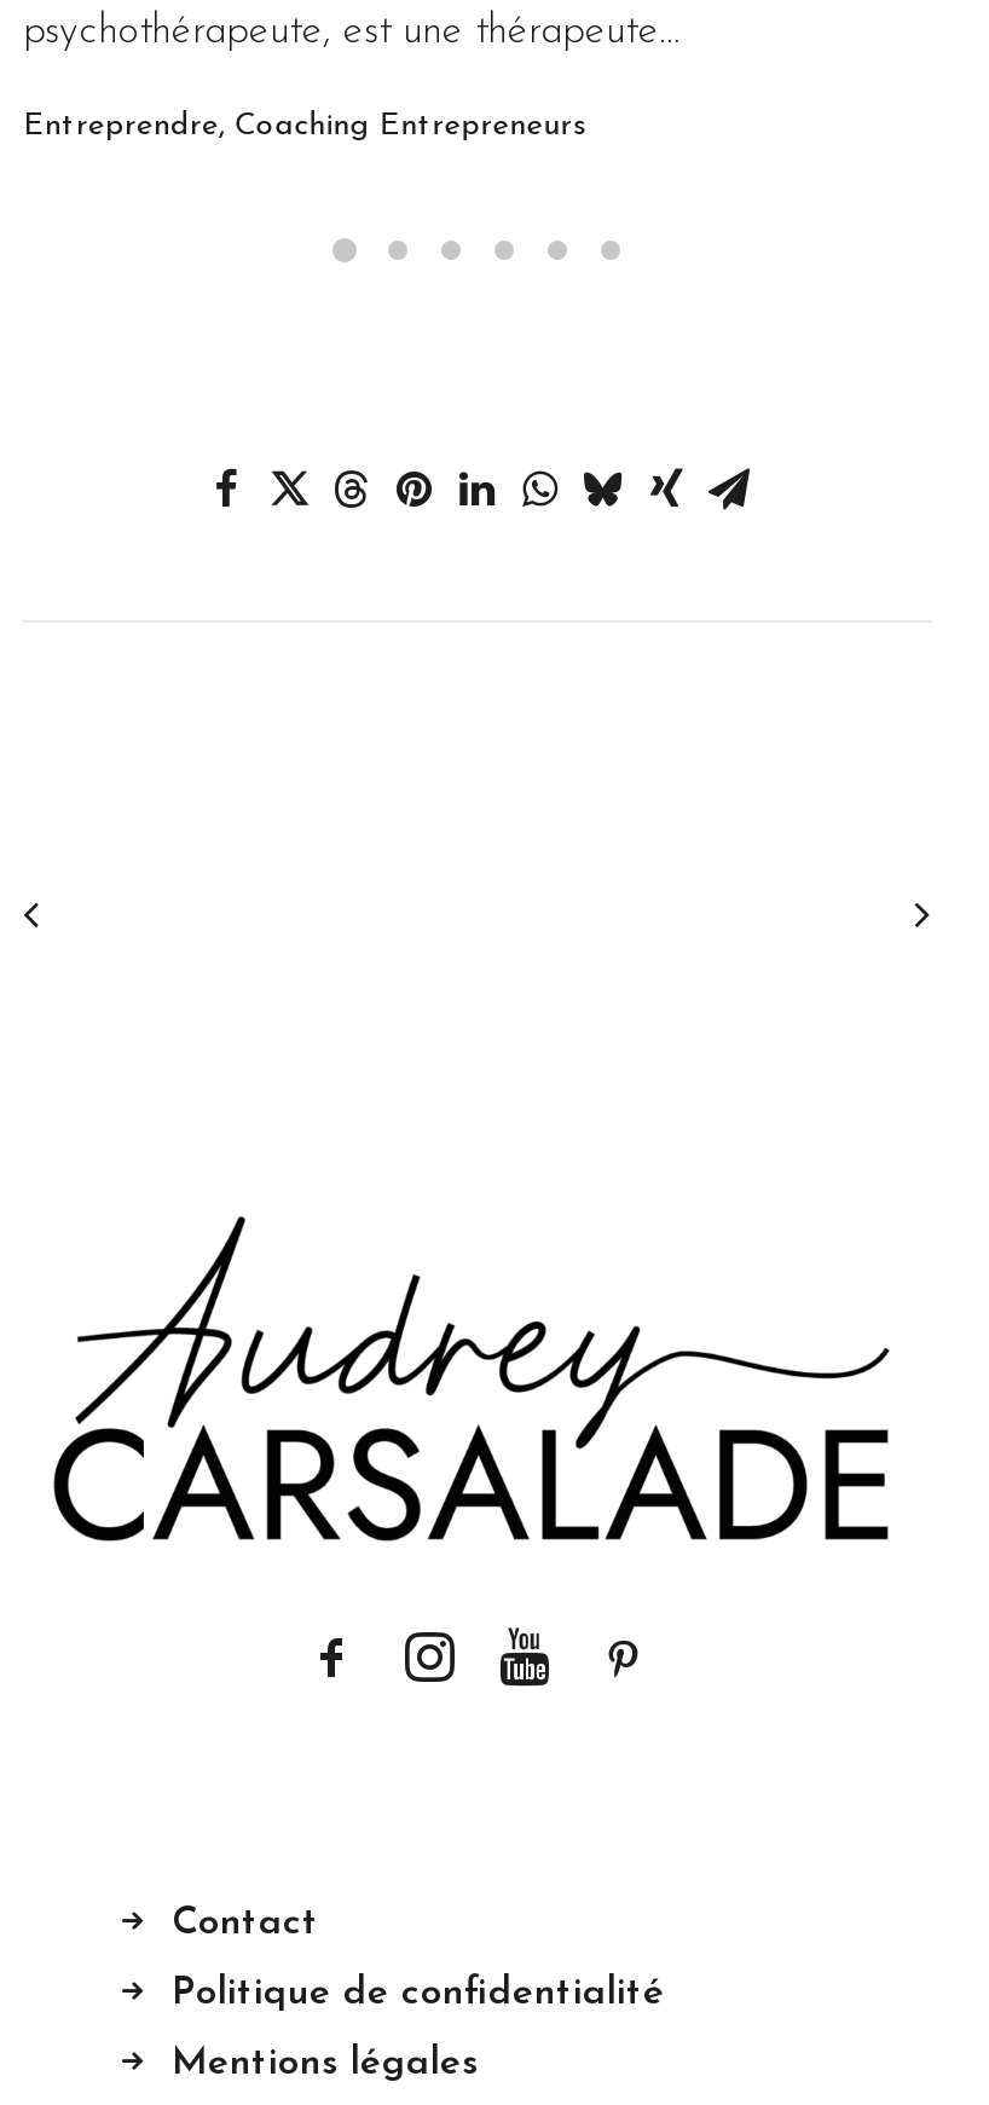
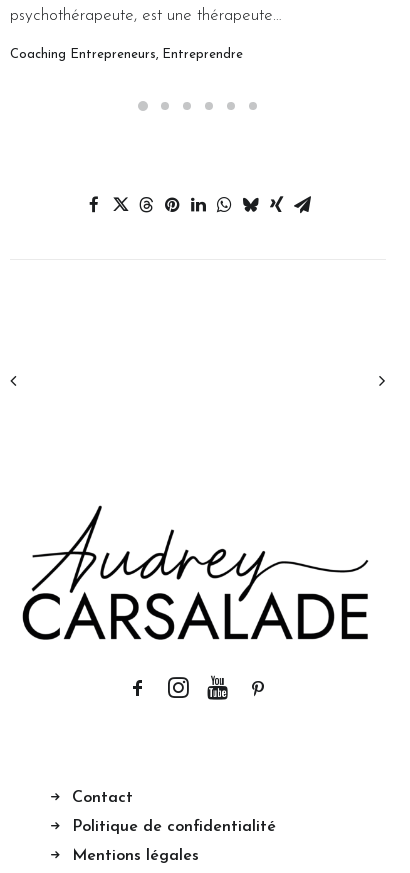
[23,110,587,141] Entreprendre, Coaching Entrepreneurs -> [10,48,243,61] Coaching Entrepreneurs, Entreprendre

